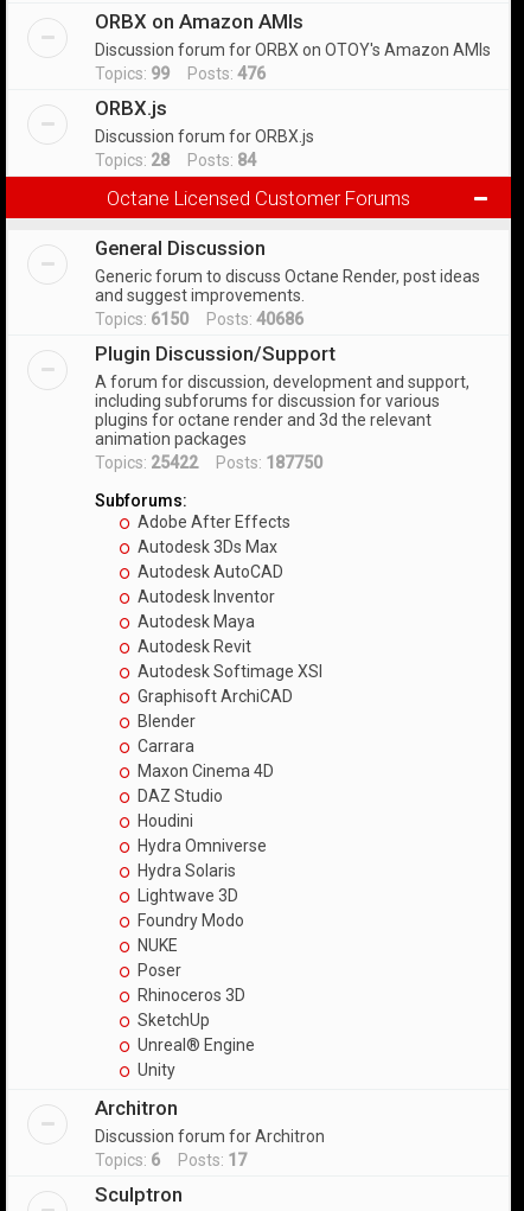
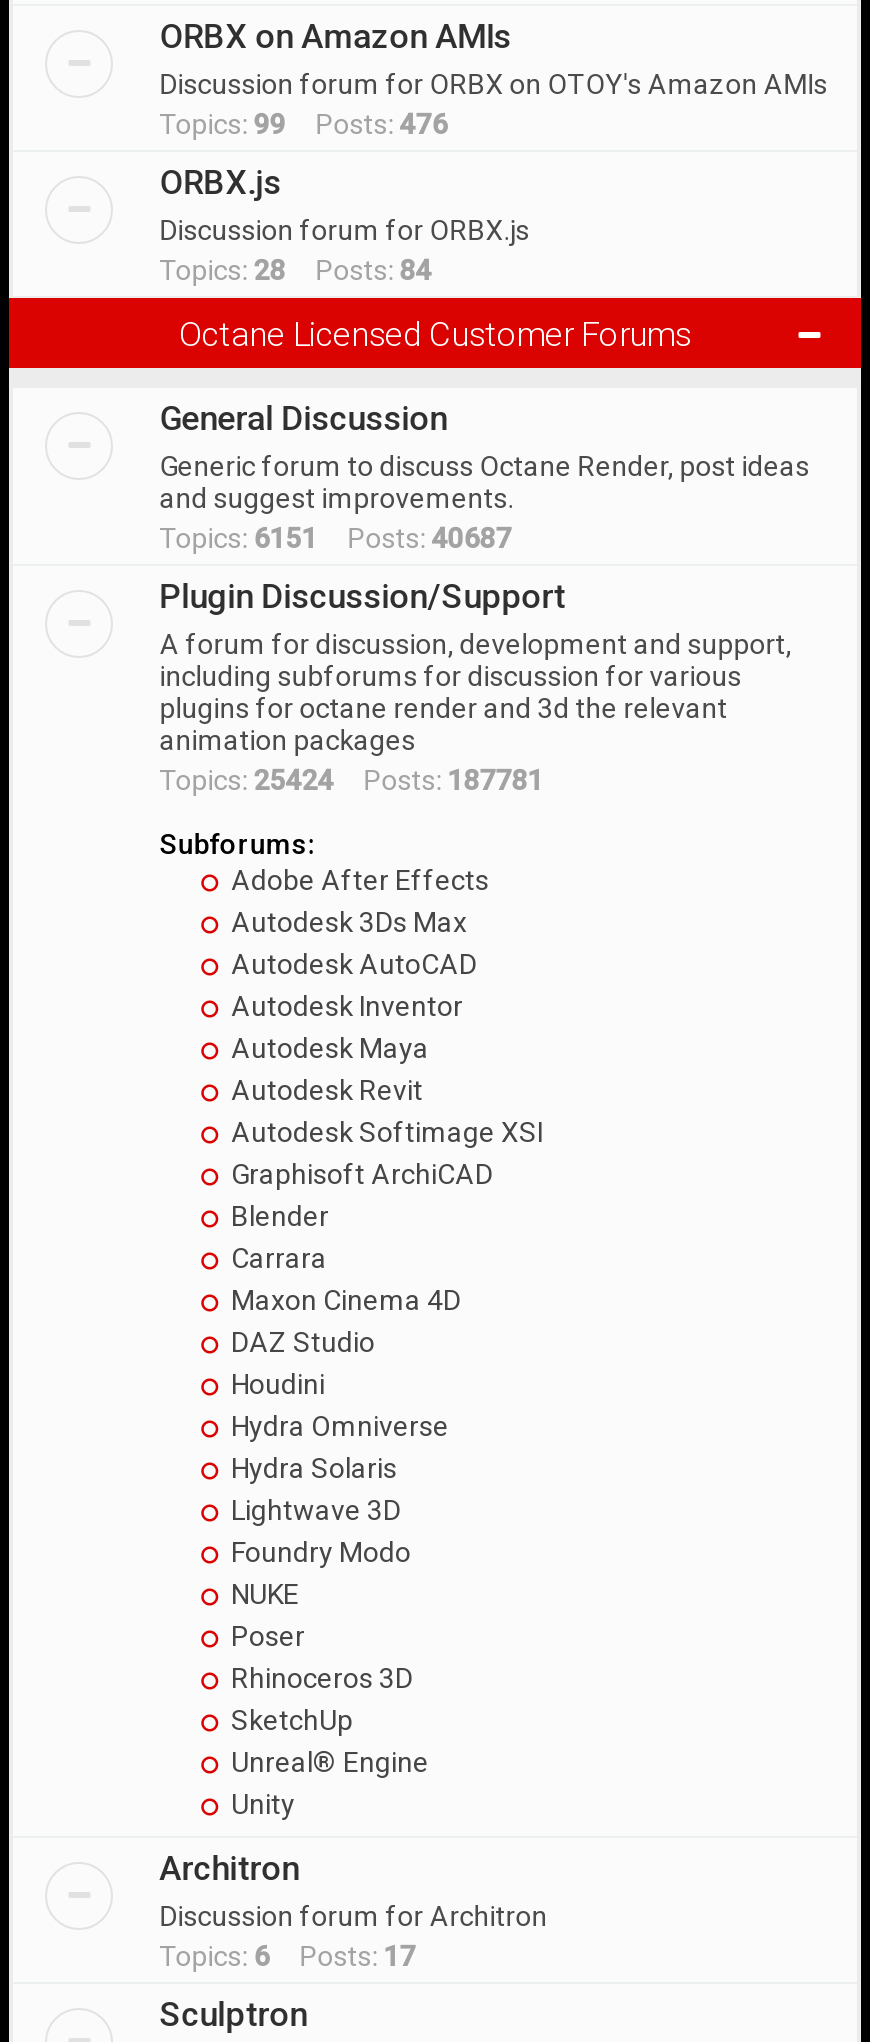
[95,310,304,329] Topics: 6150 Posts: 40686 -> [159,522,511,554] Topics: 6151 Posts: 40687
[95,453,323,472] Topics: 25422 Posts: 187750 -> [159,764,543,796] Topics: 25424 Posts: 187781

